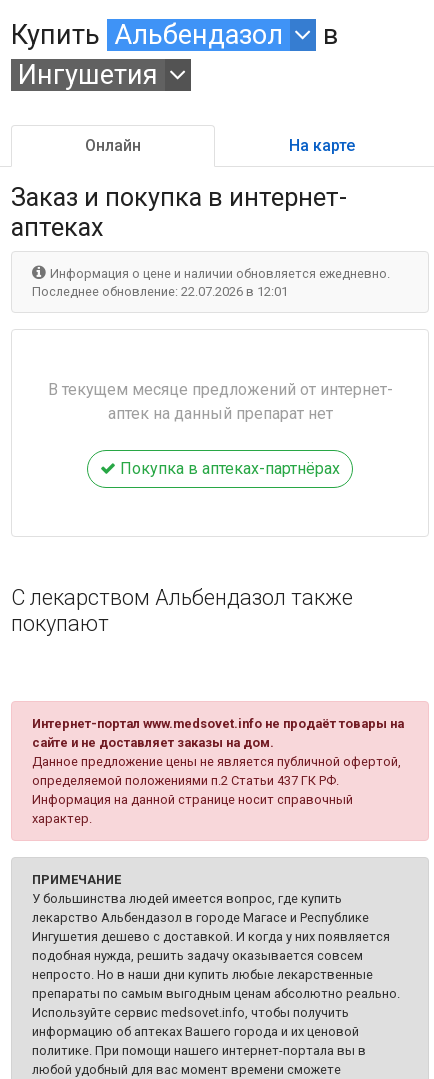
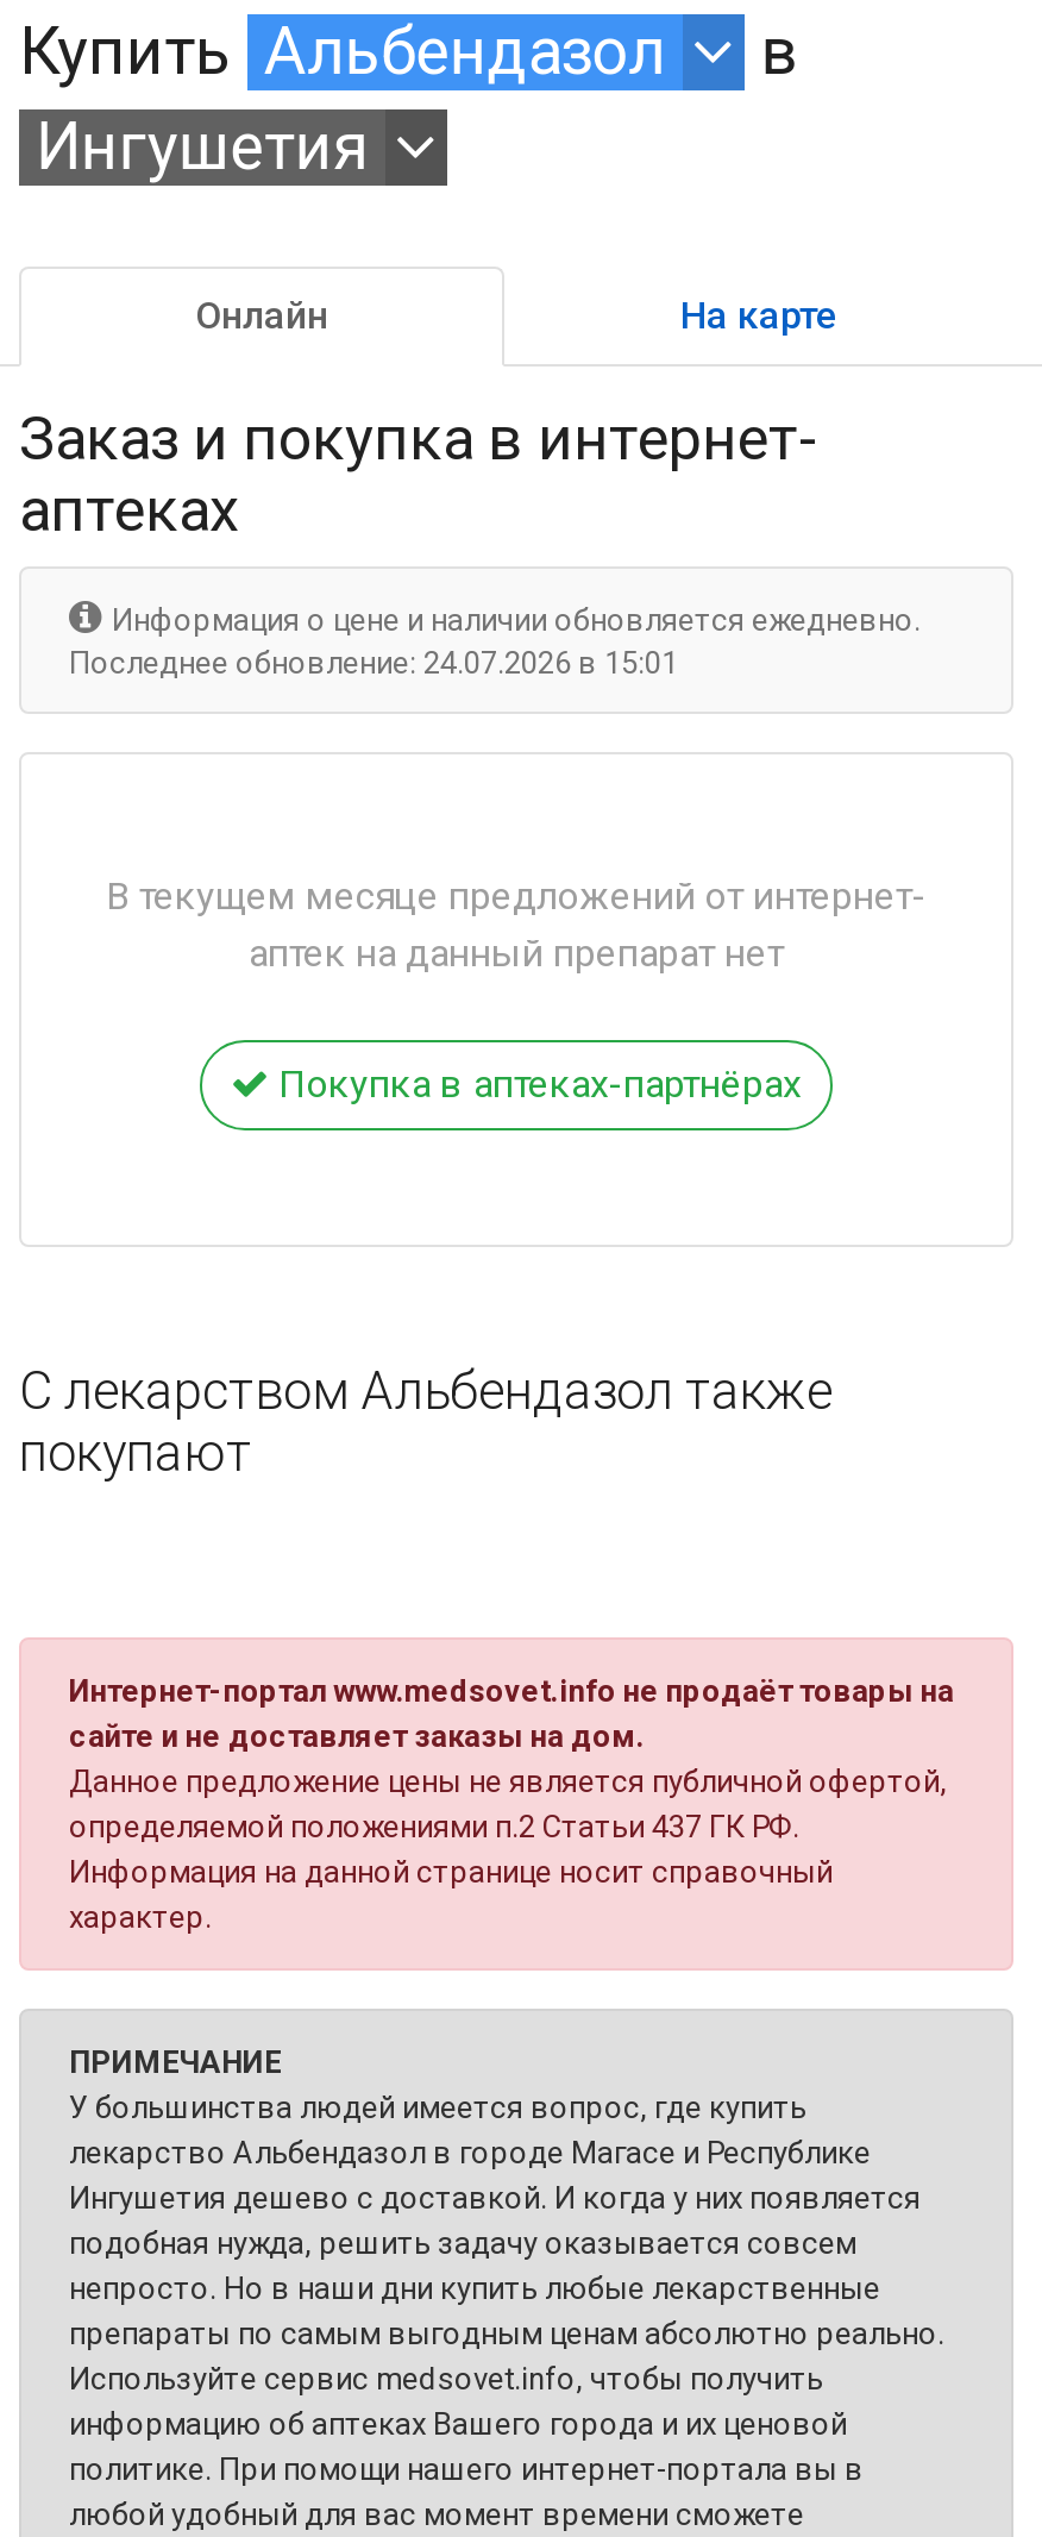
[32,284,288,299] Последнее обновление: 22.07.2026 в 12:01 -> [69,644,678,680] Последнее обновление: 24.07.2026 в 15:01

